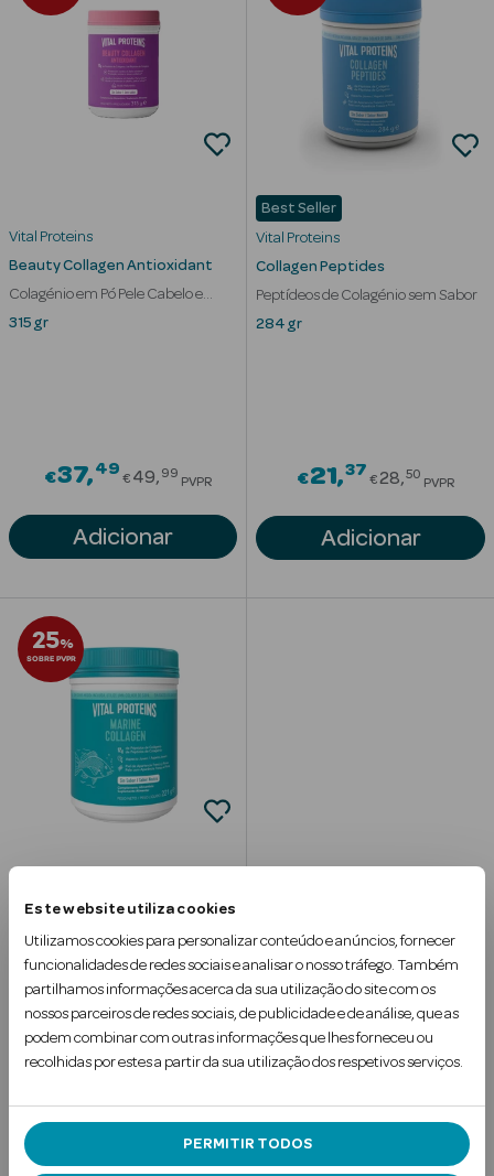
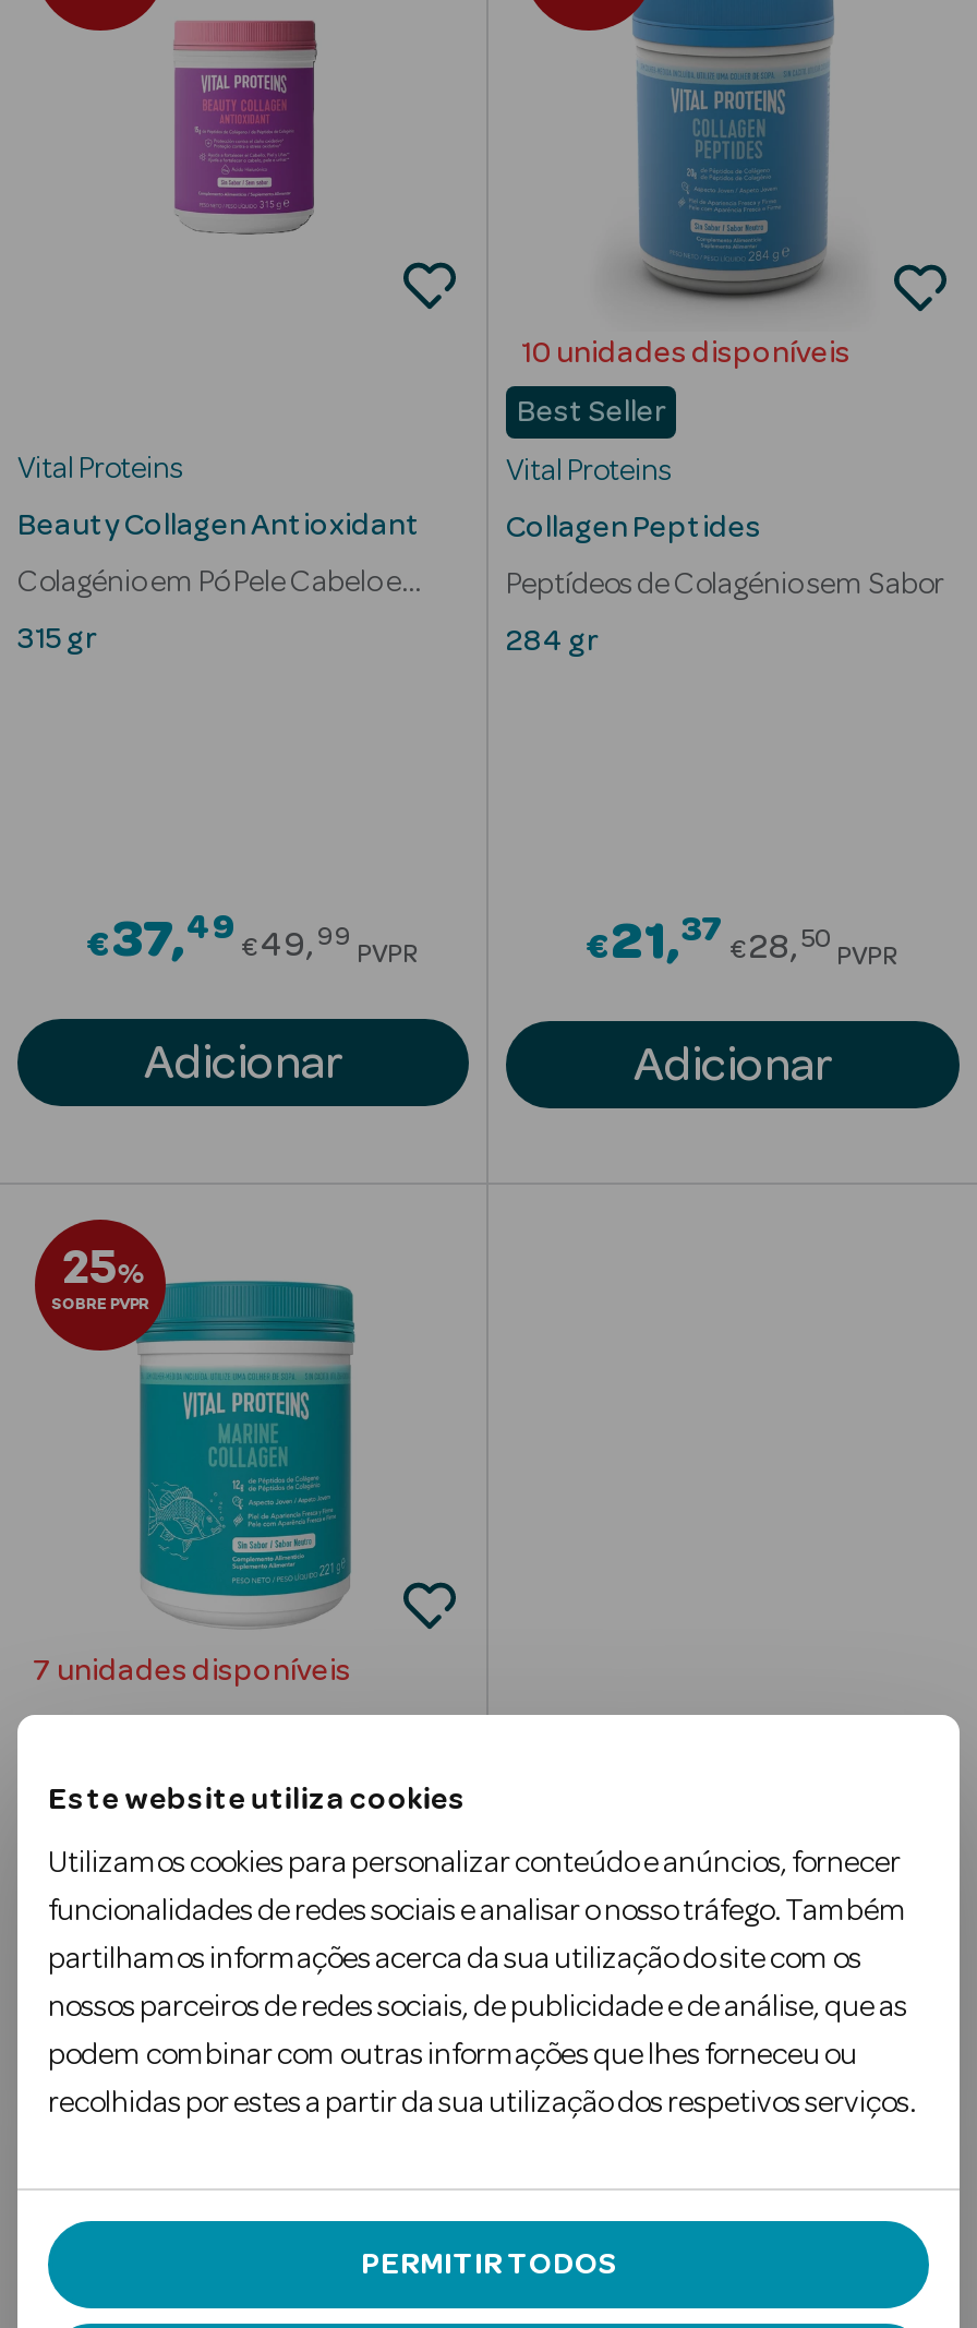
none -> [521,338,851,369] 10 unidades disponíveis
none -> [33,1656,351,1687] 7 unidades disponíveis

